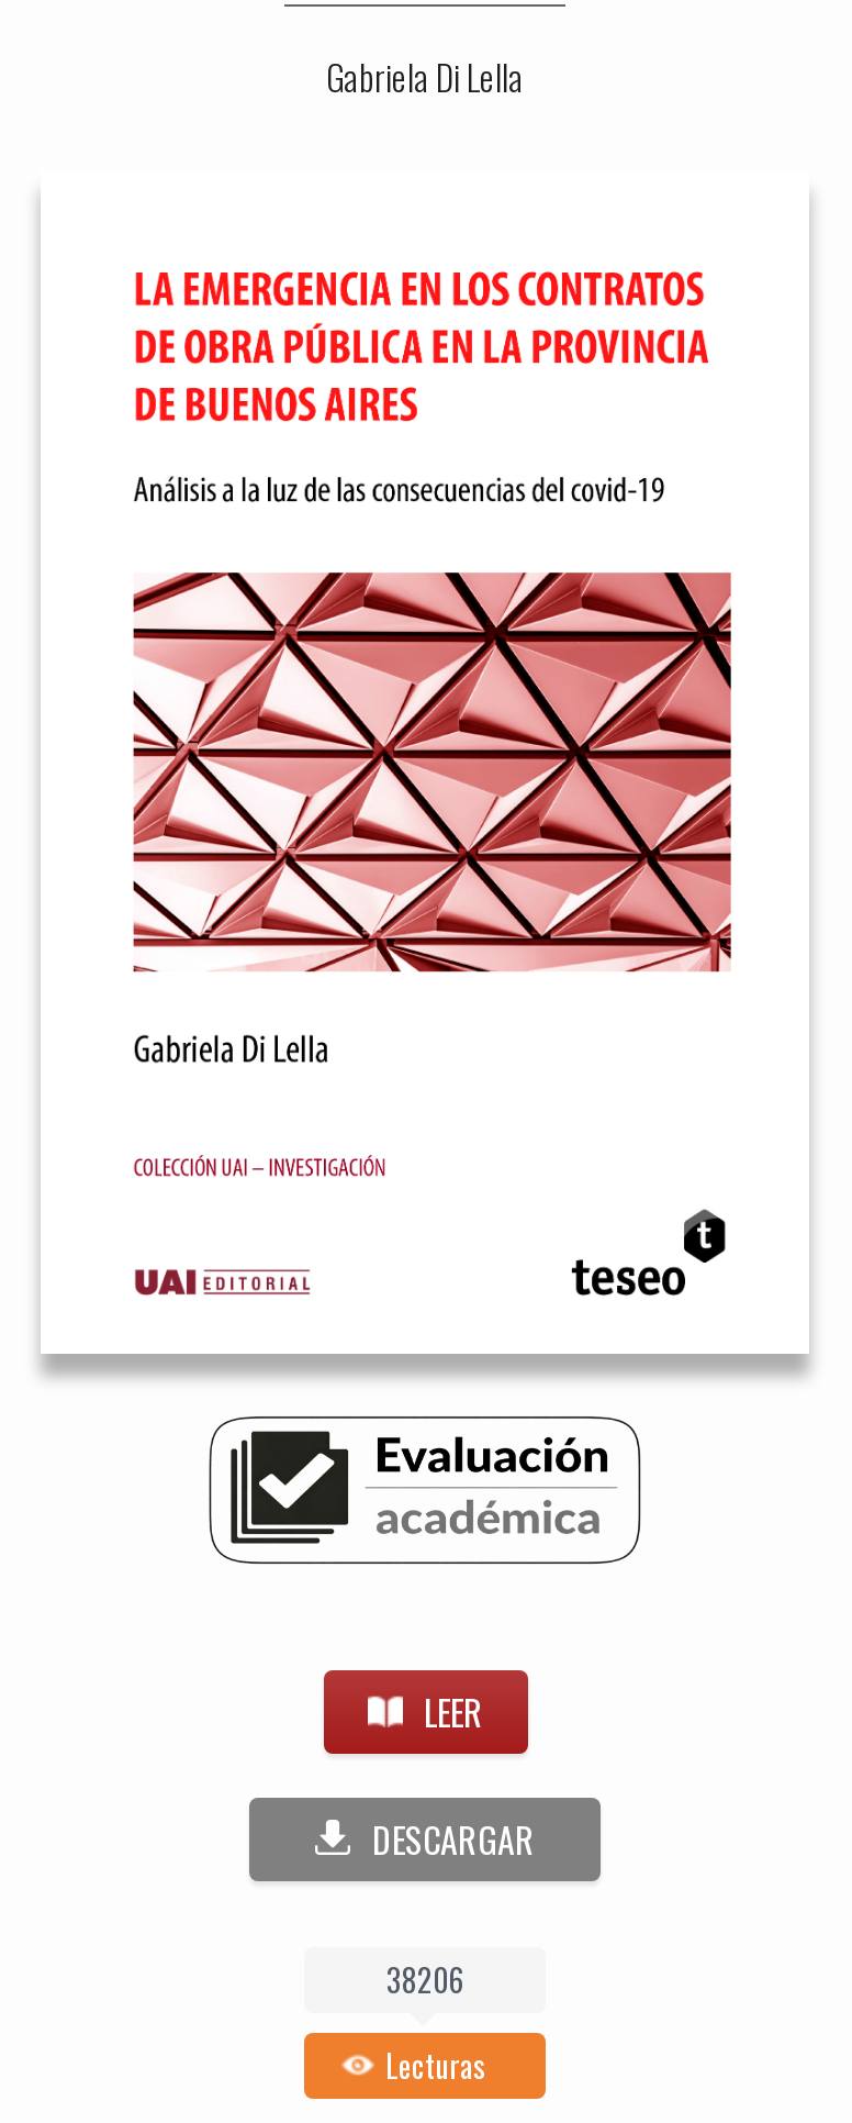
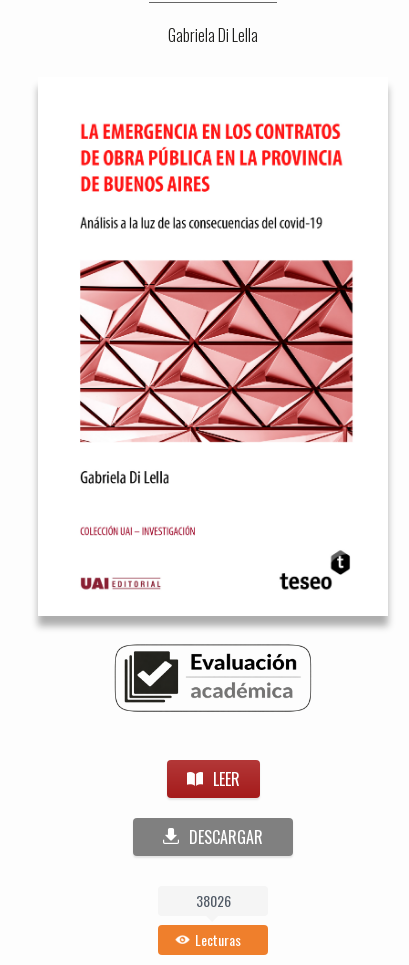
[386,1956,463,2002] 38206 -> [195,890,230,911] 38026

